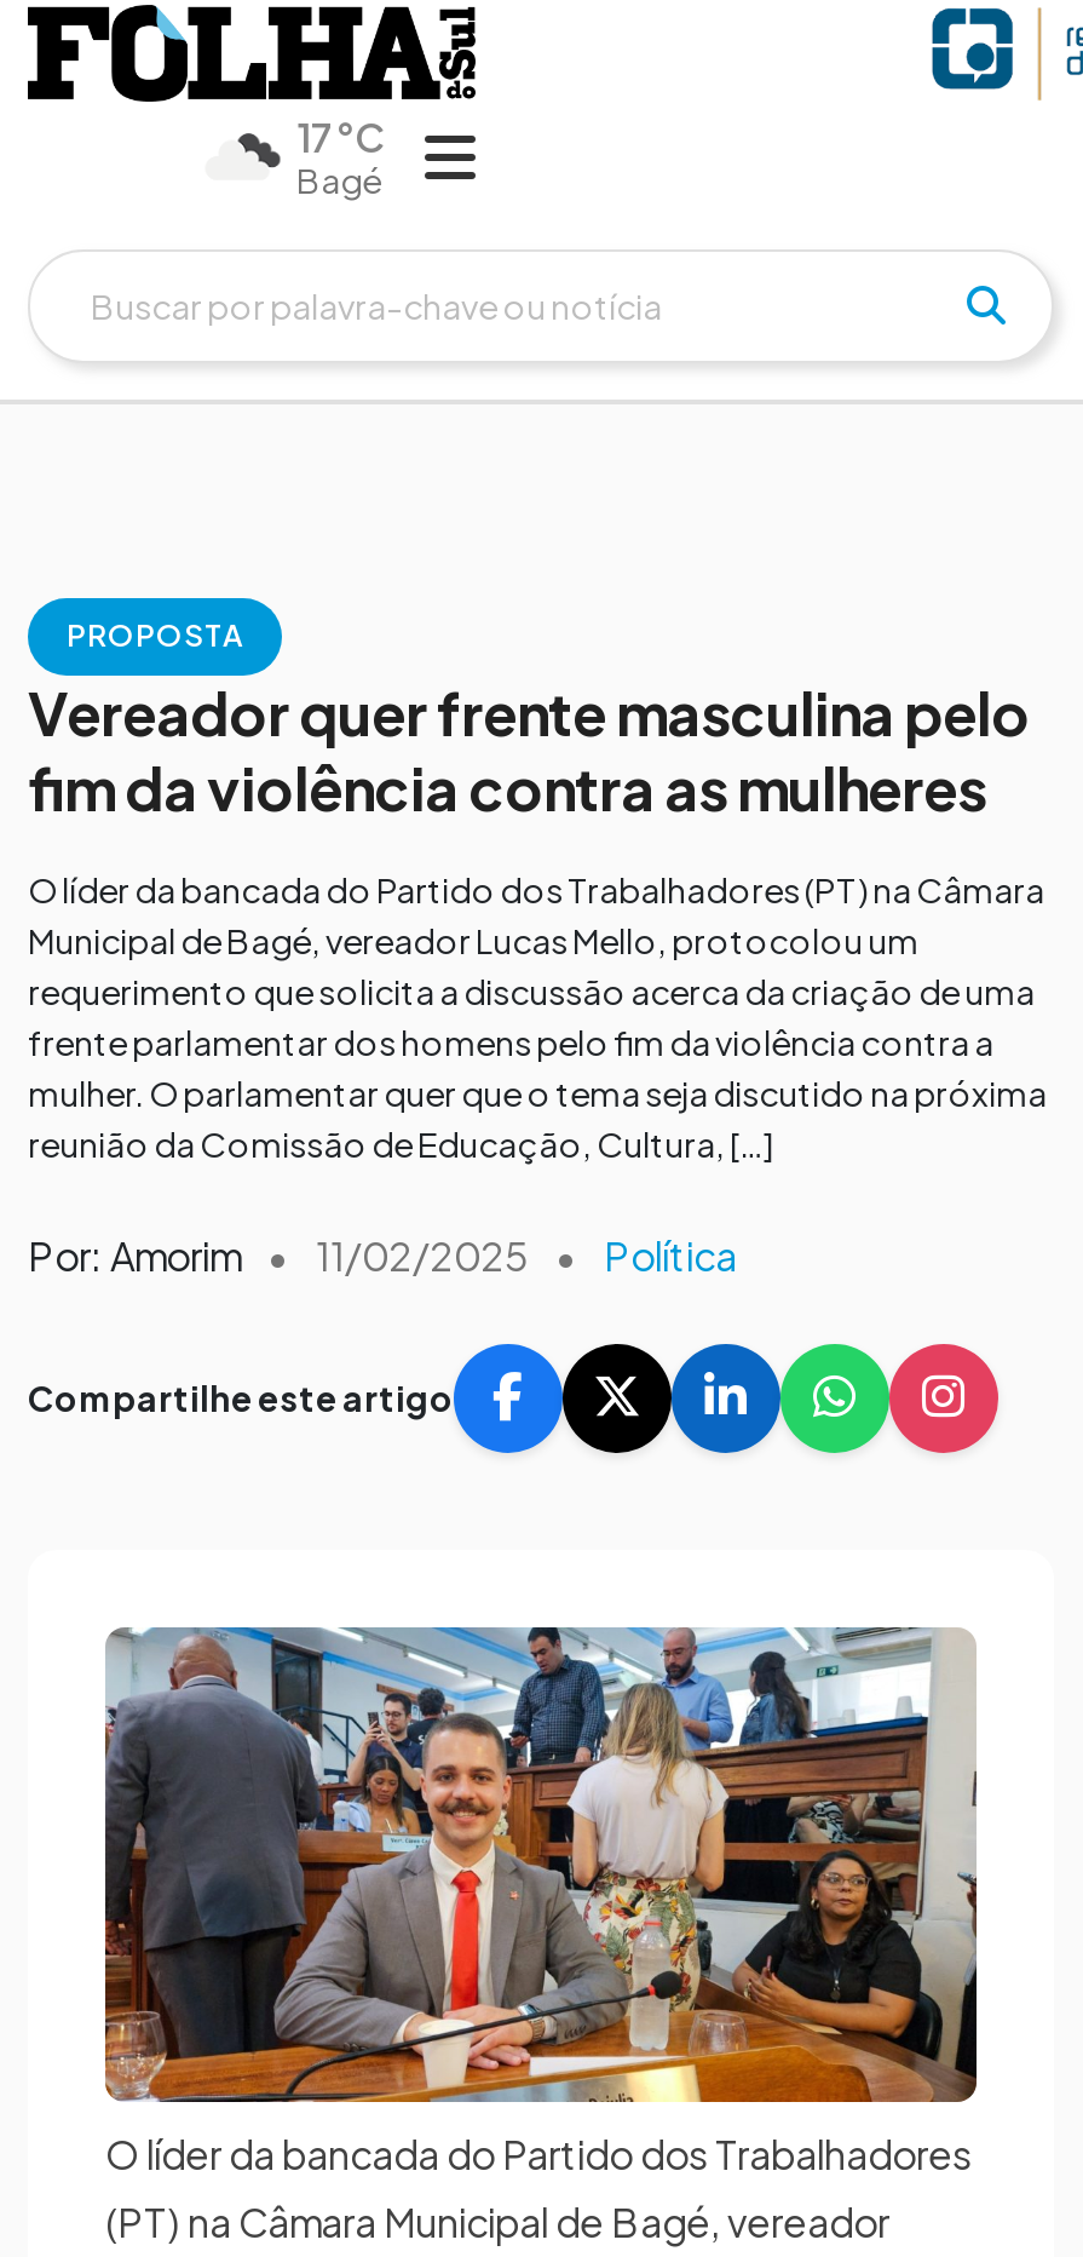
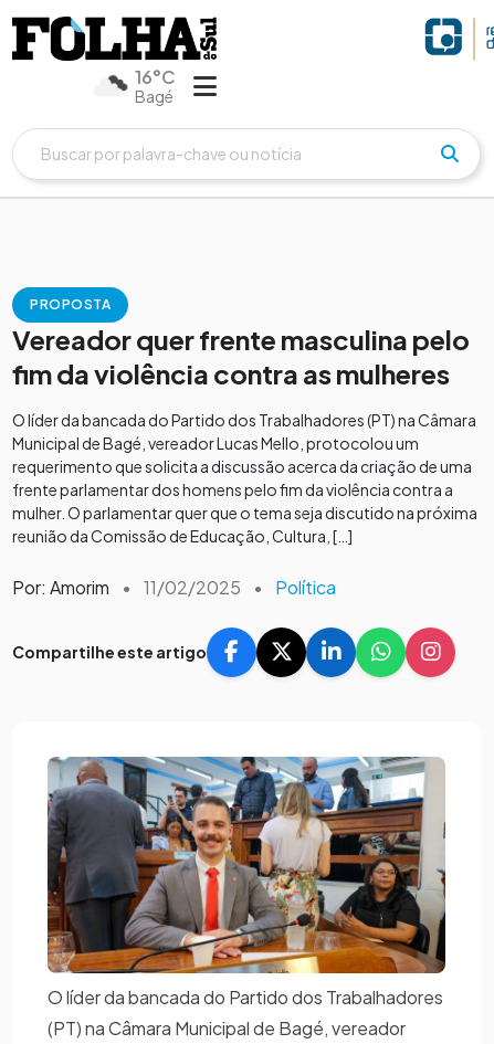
[296,111,386,162] 17°C -> [135,65,176,88] 16°C

